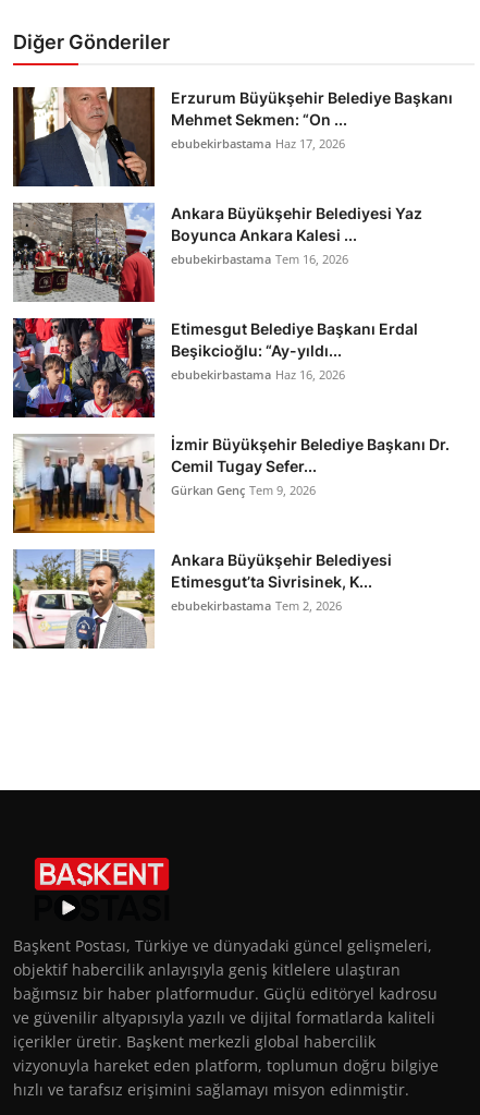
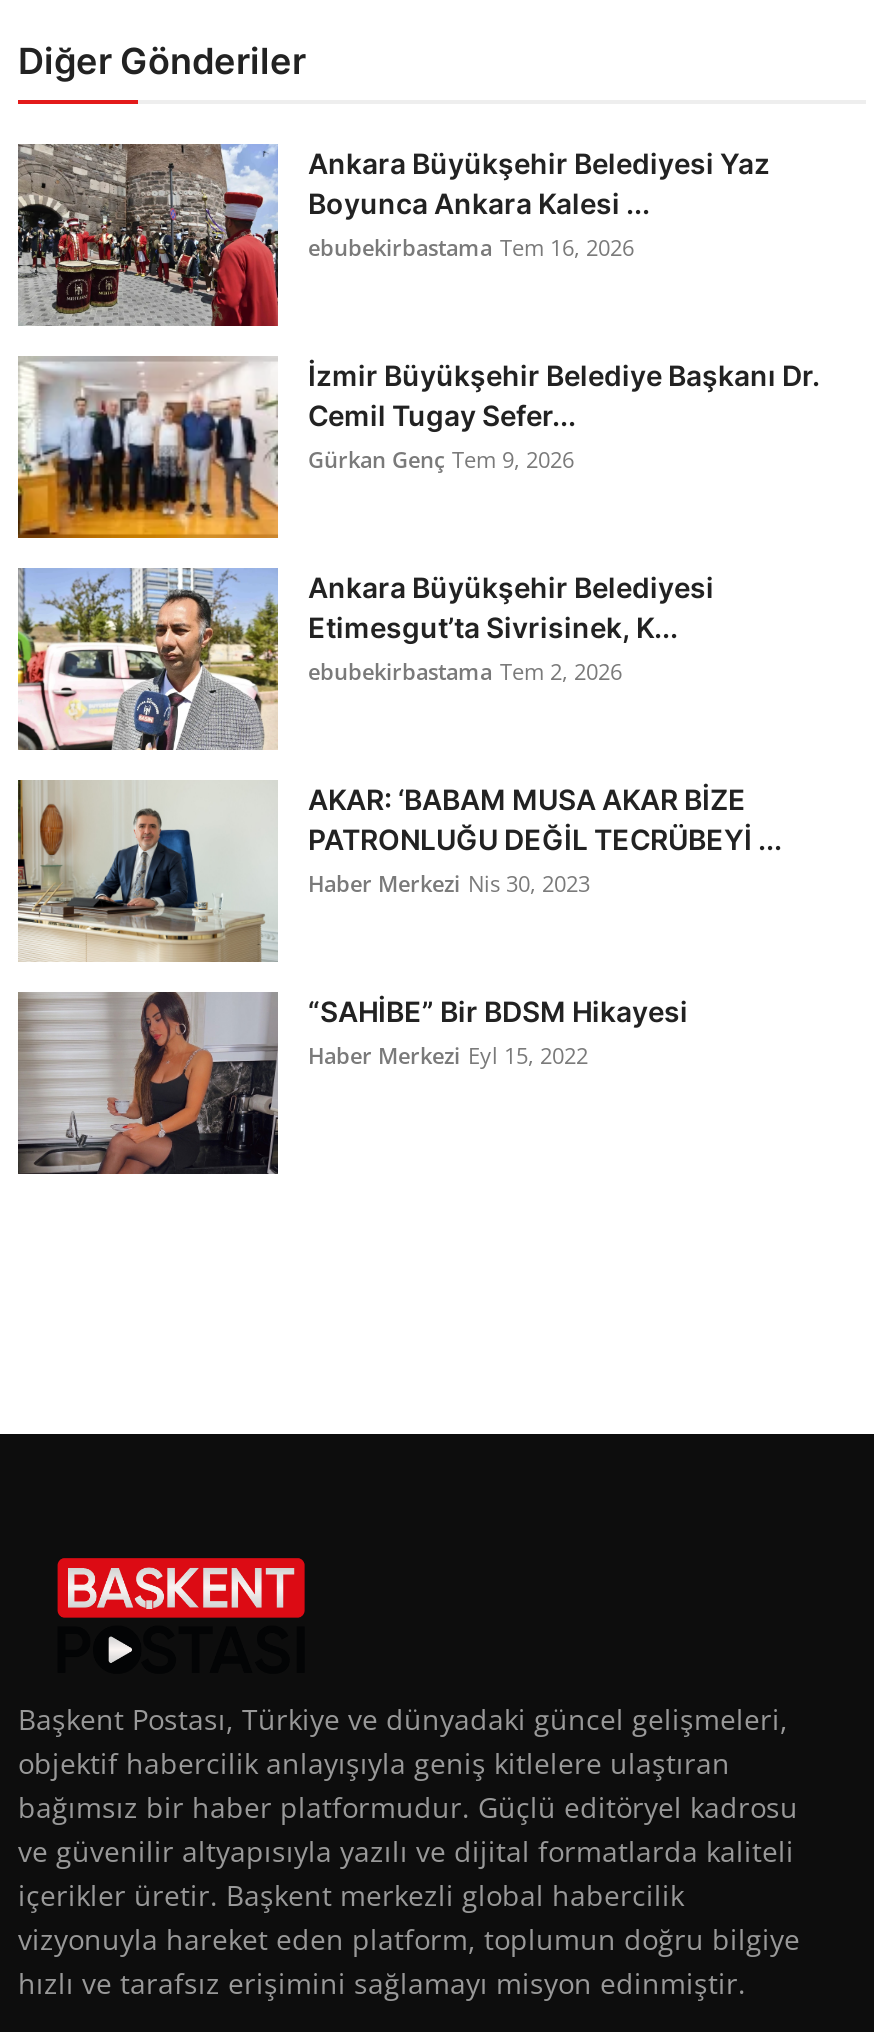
[13,86,453,187] [image] | Erzurum Büyükşehir Belediye Başkanı | Mehmet Sekmen: “On ... | ebubekirbastama Haz 17, 2026 -> none
moved [11,201,422,303] -> [14,140,770,328]: [image] | Ankara Büyükşehir Belediyesi Yaz | Boyunca Ankara Kalesi ... | ebubekirbastama Tem 16, 2026
[13,317,418,419] [image] | Etimesgut Belediye Başkanı Erdal | Beşikcioğlu: “Ay-yıldı... | ebubekirbastama Haz 16, 2026 -> none
moved [11,433,450,613] -> [14,354,820,685]: [image] | İzmir Büyükşehir Belediye Başkanı Dr. | Cemil Tugay Sefer... | Gürkan Genç Tem 9, 2026 | Ankara Büyükşehir Belediyesi | Etimesgut’ta Sivrisinek, K... | ebubekirbastama Tem 2, 2026
none -> [16,780,782,962] [image] | AKAR: ‘BABAM MUSA AKAR BİZE | PATRONLUĞU DEĞİL TECRÜBEYİ ... | Haber Merkezi Nis 30, 2023
none -> [18,992,688,1176] [image] | “SAHİBE” Bir BDSM Hikayesi | Haber Merkezi Eyl 15, 2022

